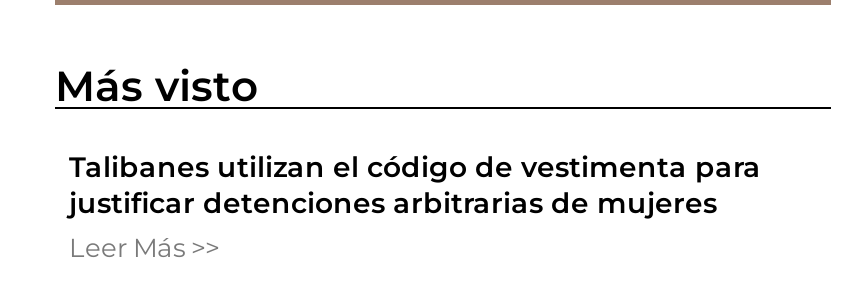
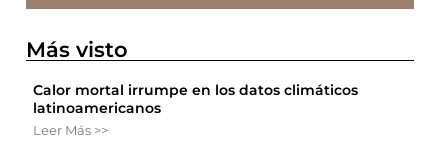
[69,149,761,221] Talibanes utilizan el código de vestimenta para | justificar detenciones arbitrarias de mujeres -> [33,81,358,117] Calor mortal irrumpe en los datos climáticos | latinoamericanos

